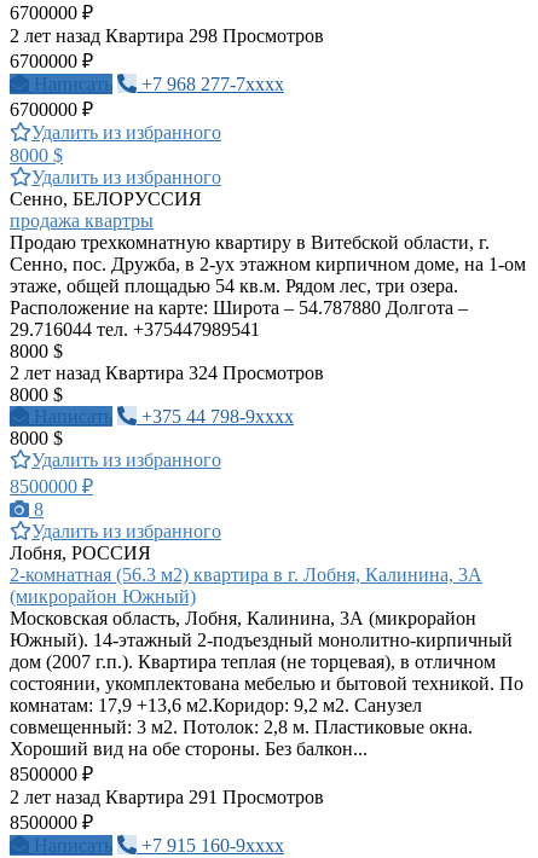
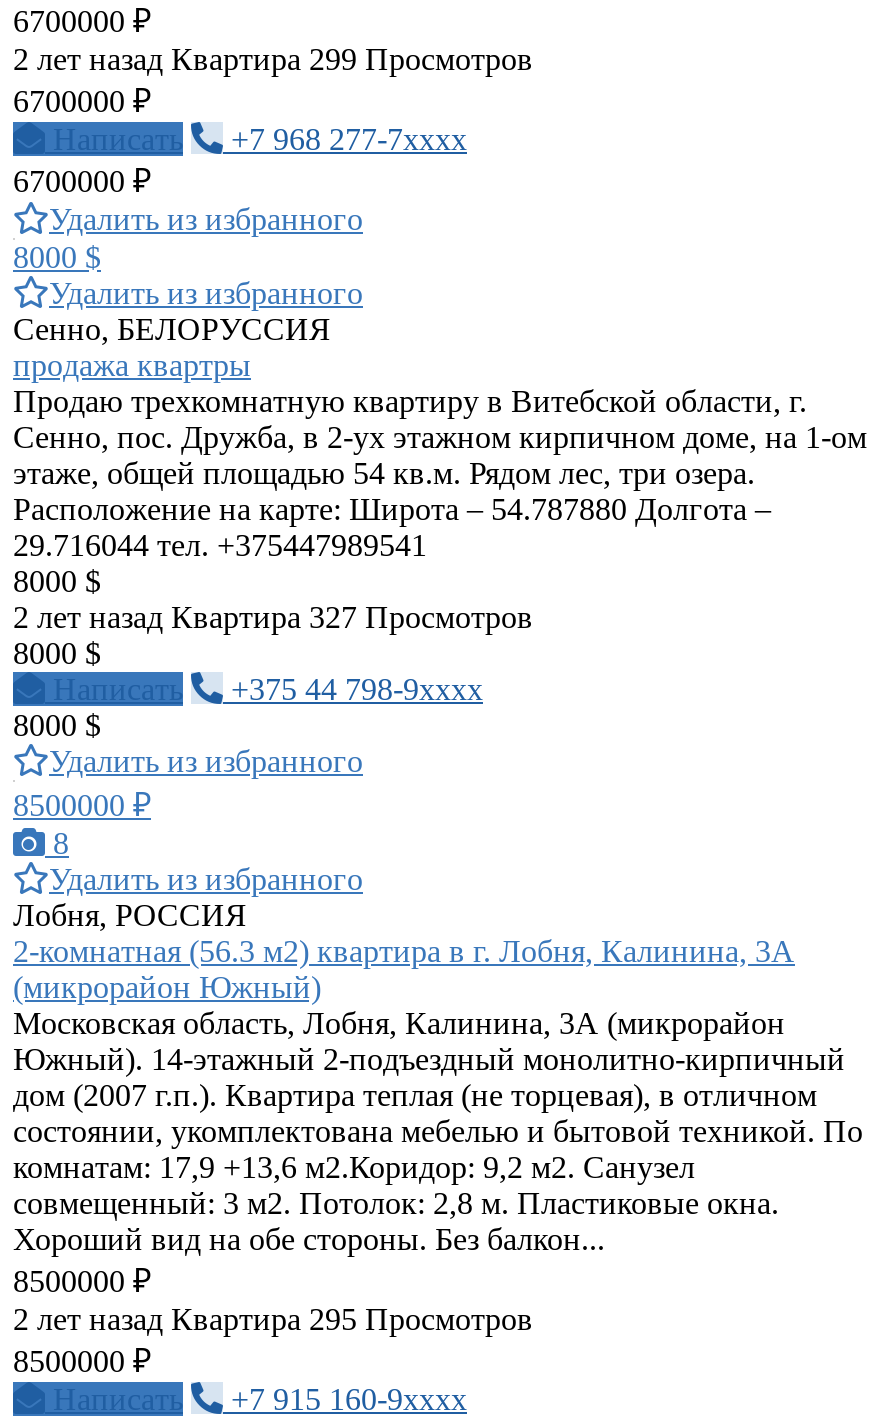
[10,25,324,46] 2 лет назад Квартира 298 Просмотров -> [13,42,533,76] 2 лет назад Квартира 299 Просмотров
[10,363,324,383] 2 лет назад Квартира 324 Просмотров -> [13,600,533,634] 2 лет назад Квартира 327 Просмотров
[10,787,324,807] 2 лет назад Квартира 291 Просмотров -> [13,1302,533,1336] 2 лет назад Квартира 295 Просмотров

